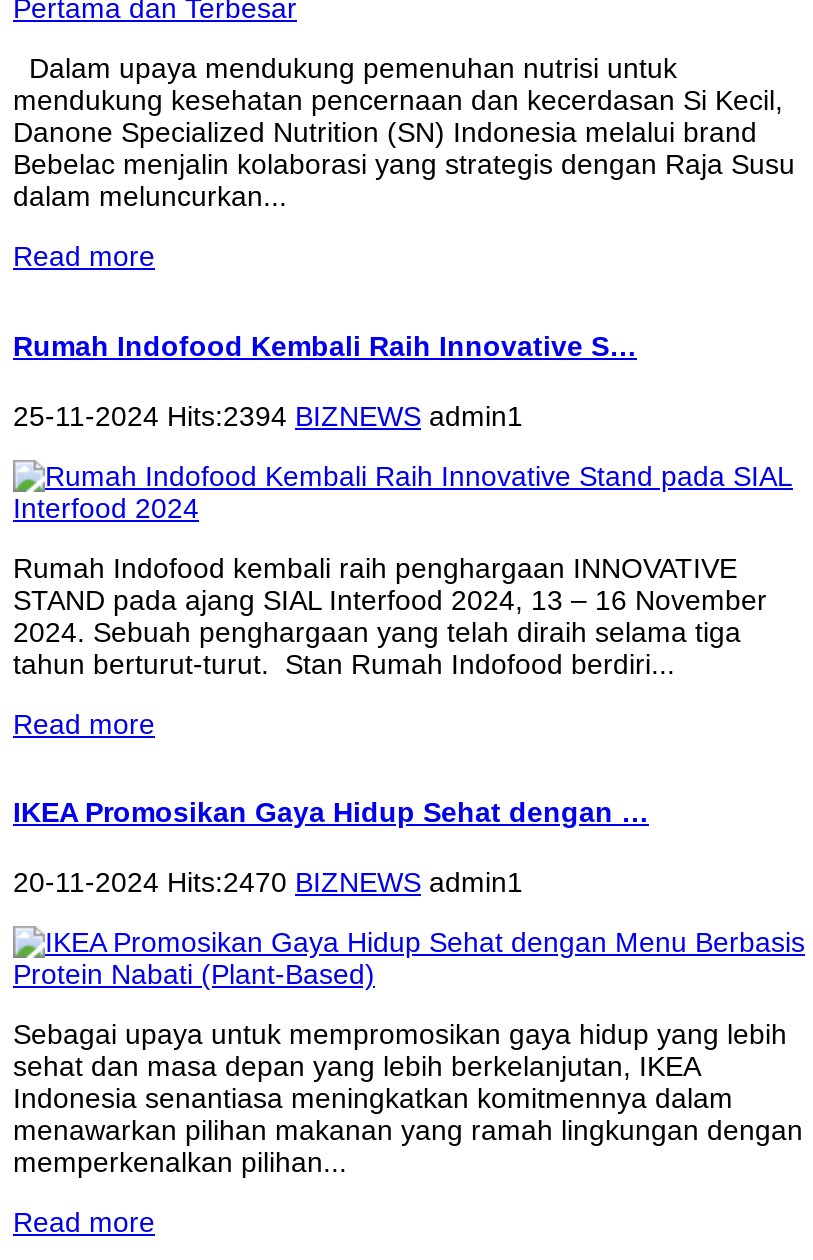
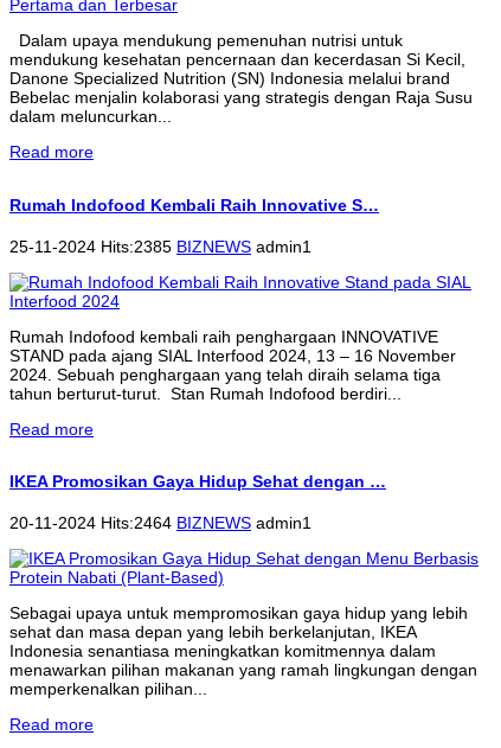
[13,399,523,431] 25-11-2024 Hits:2394 BIZNEWS admin1 -> [9,237,311,256] 25-11-2024 Hits:2385 BIZNEWS admin1
[13,866,523,898] 20-11-2024 Hits:2470 BIZNEWS admin1 -> [9,513,311,532] 20-11-2024 Hits:2464 BIZNEWS admin1

